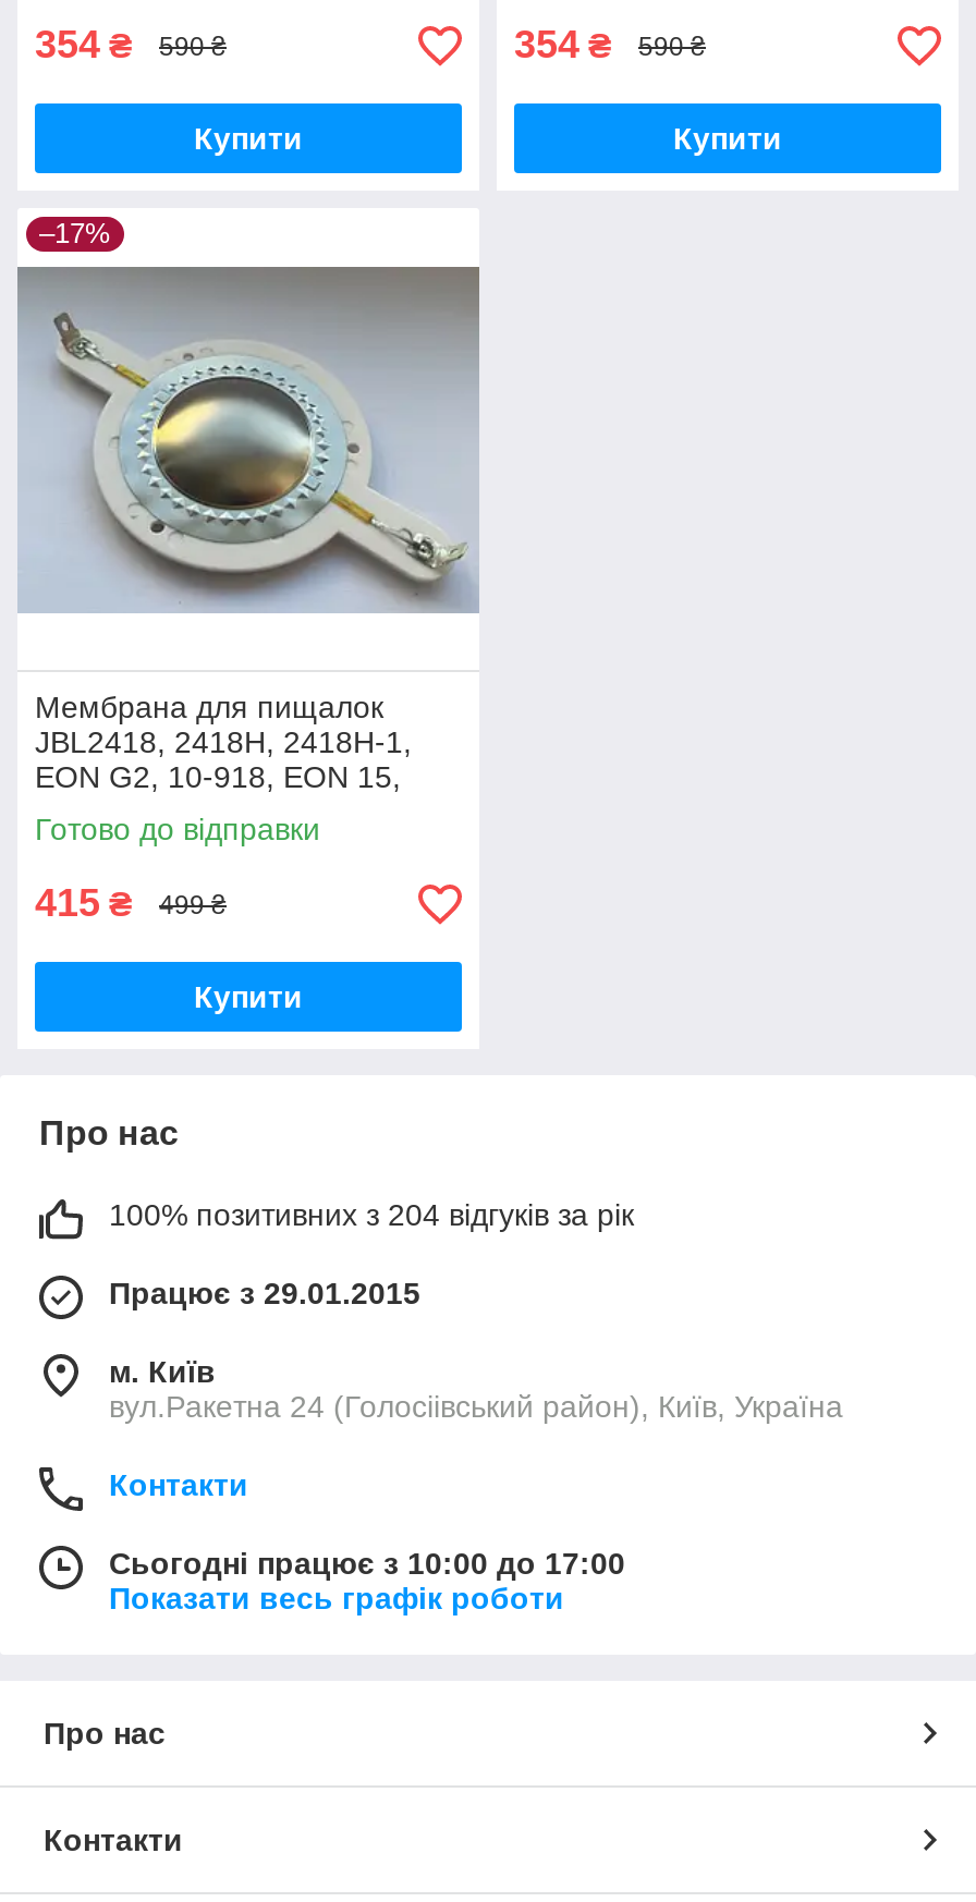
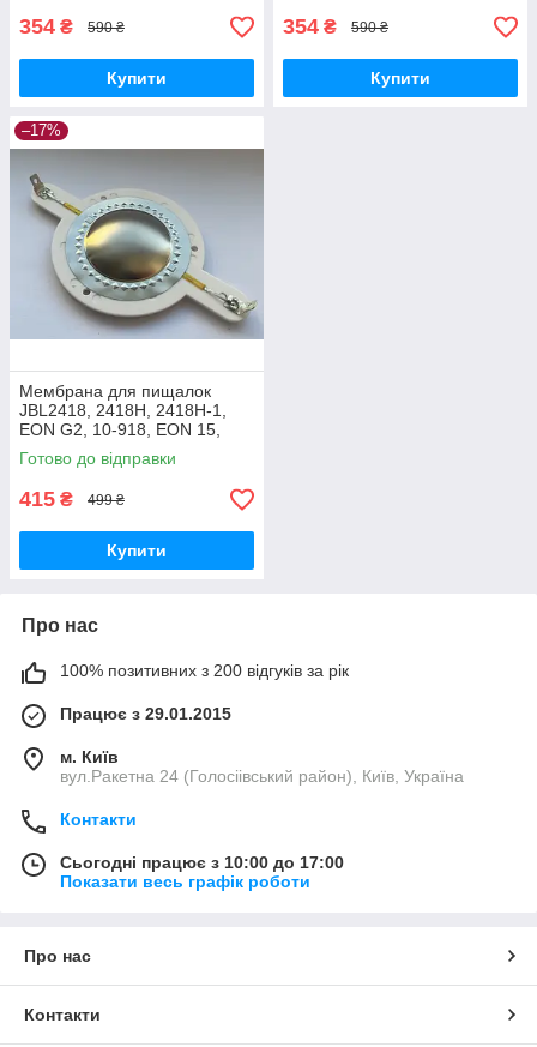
[109,1198,634,1233] 100% позитивних з 204 відгуків за рік -> [60,661,349,680] 100% позитивних з 200 відгуків за рік

